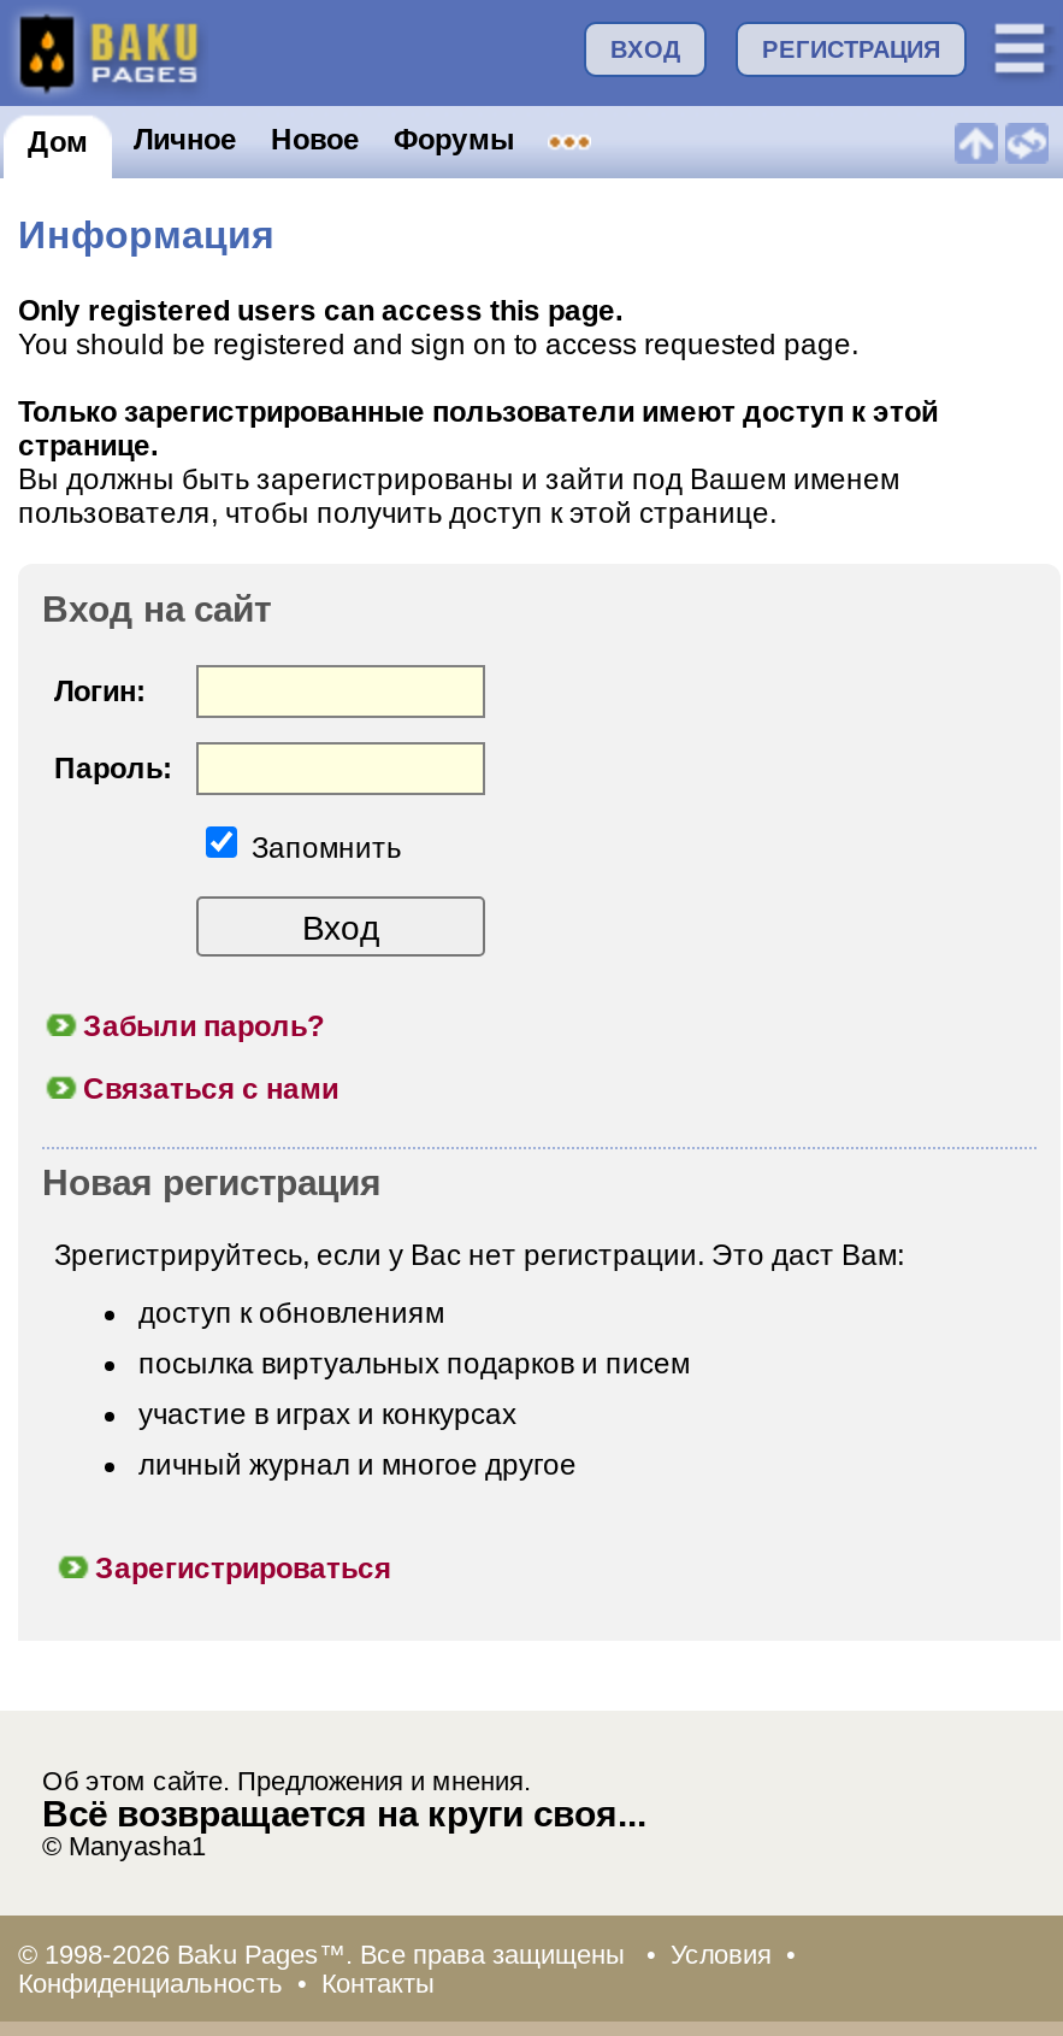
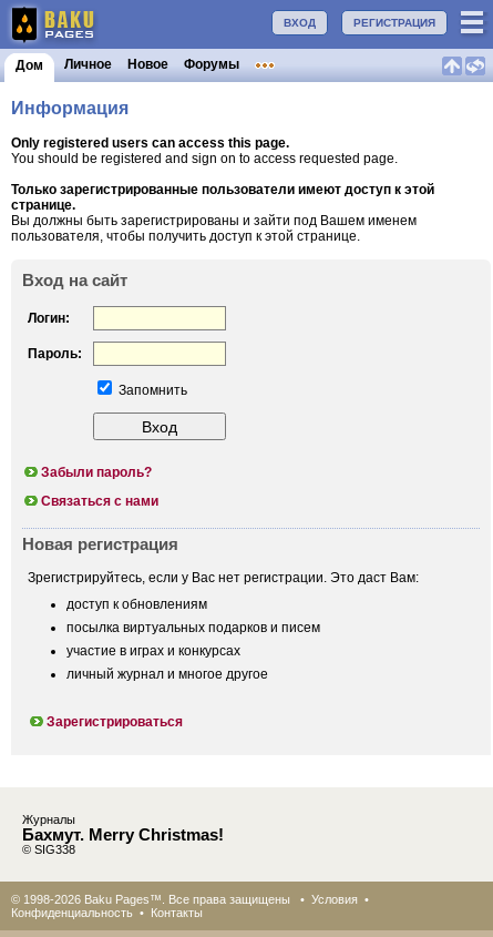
[42,1766,646,1860] Об этом сайте. Предложения и мнения. | Всё возвращается на круги своя... | © Manyasha1 -> [22,813,224,856] Журналы | Бахмут. Merry Christmas! | © SIG338

